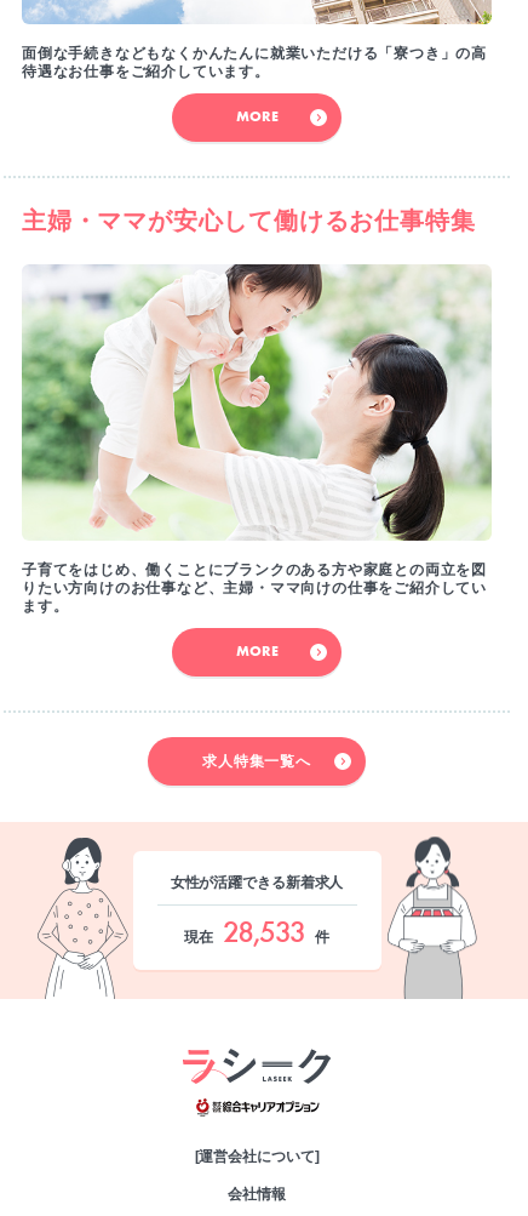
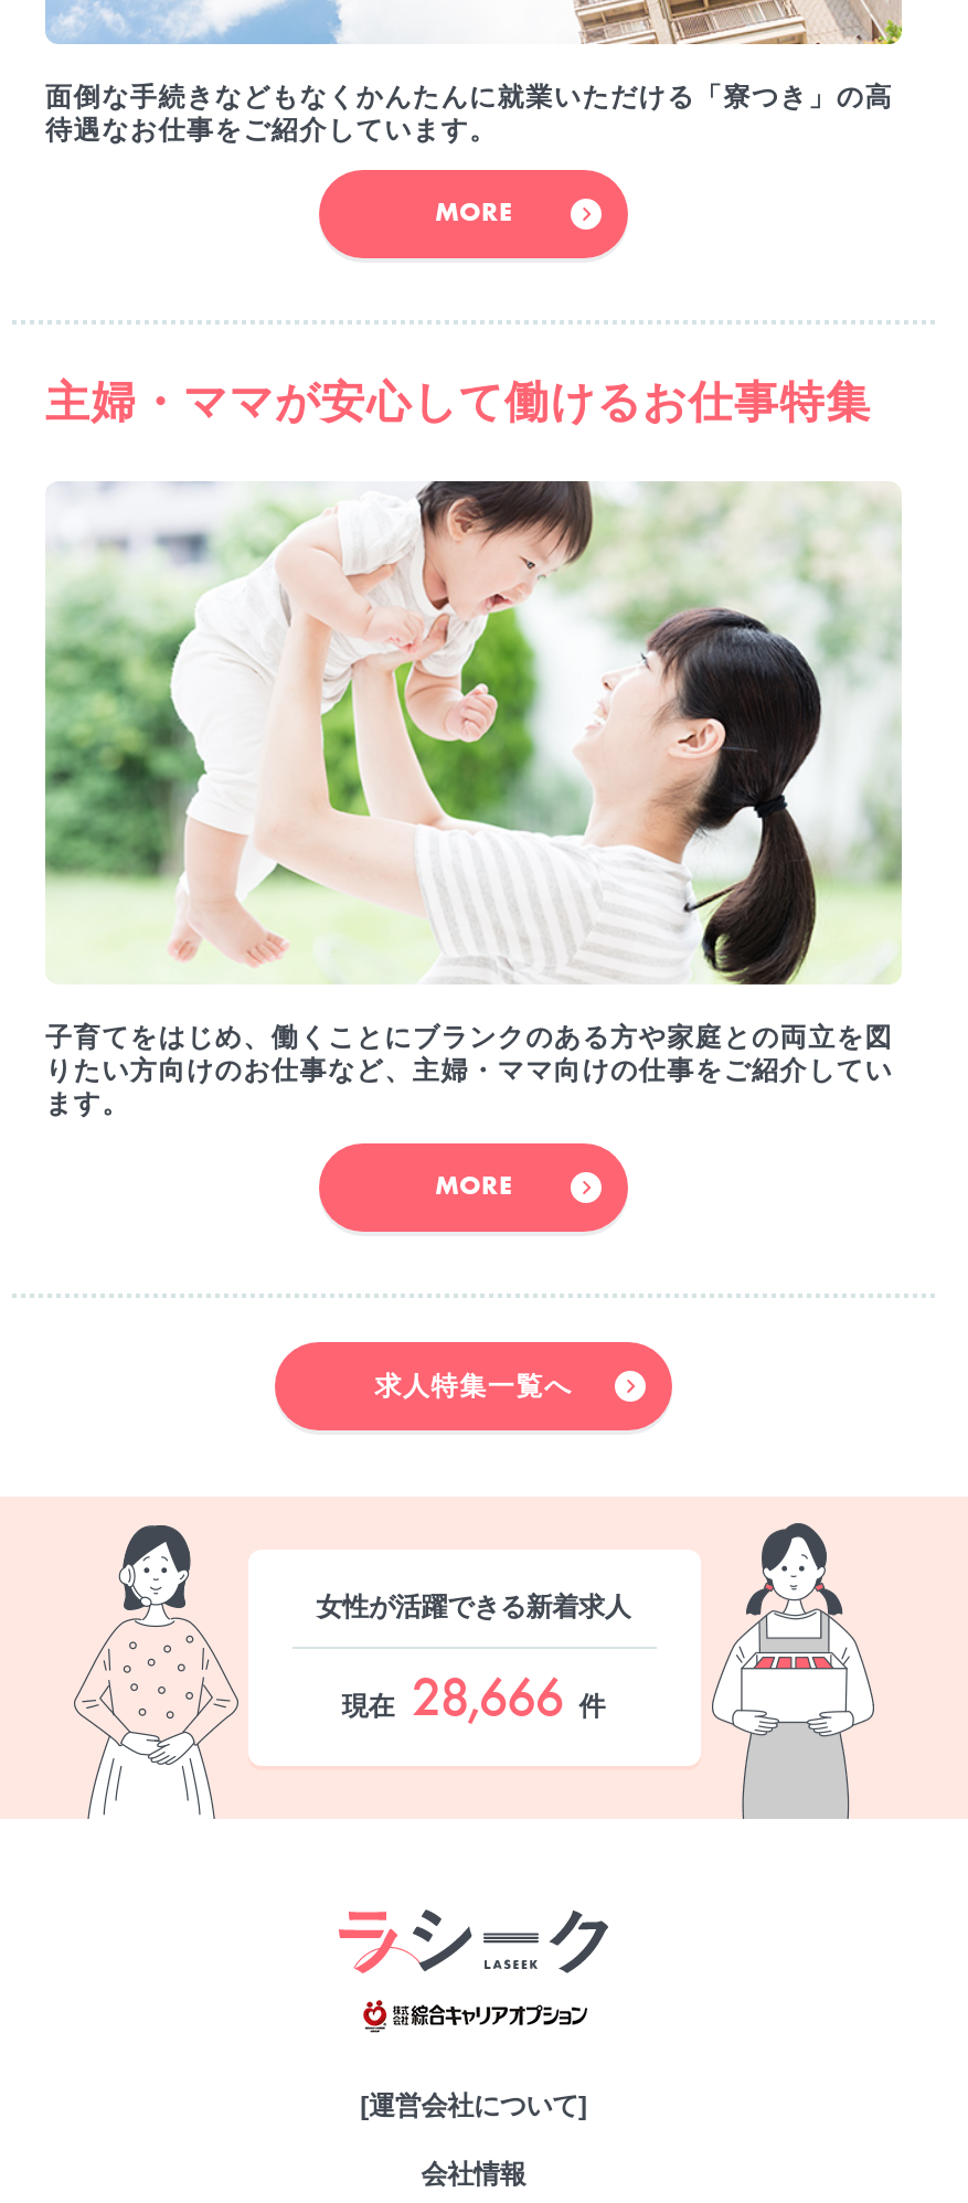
[185,920,329,951] 現在 28,533 件 -> [342,1676,605,1731] 現在 28,666 件

